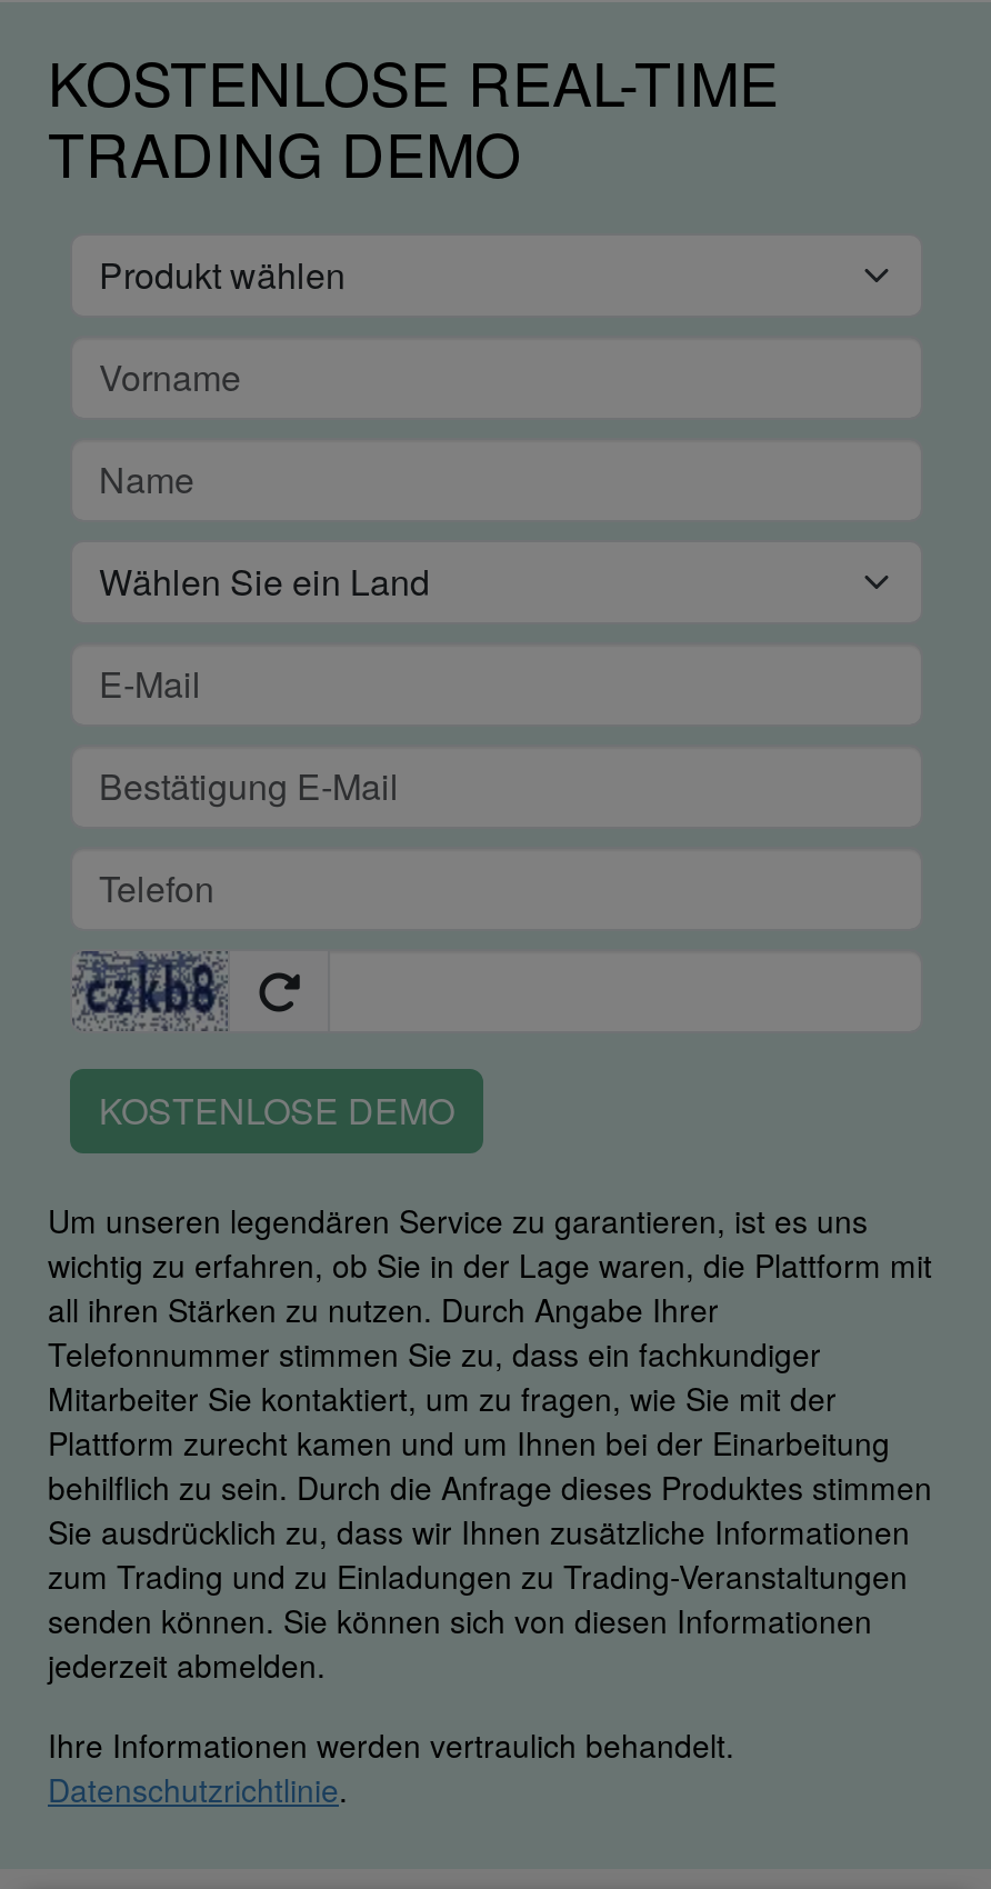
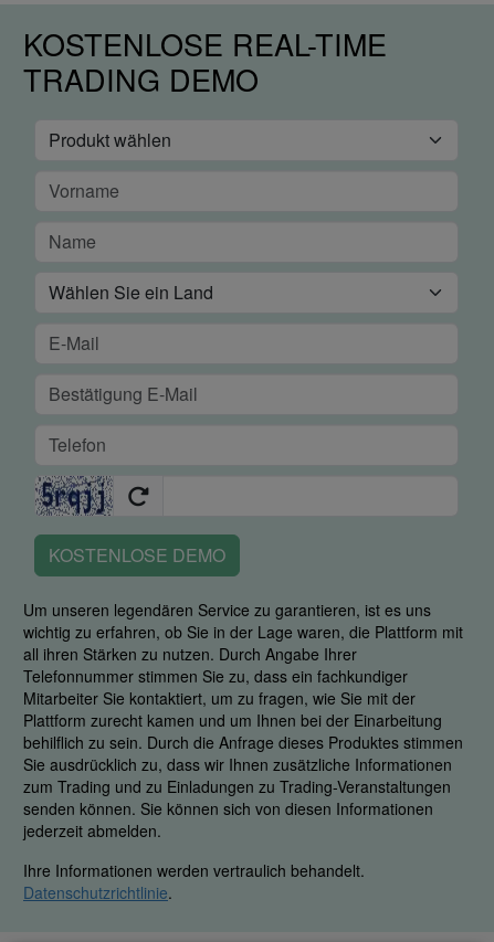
[72,949,226,1031] [image] -> [35,475,111,516] [image]

